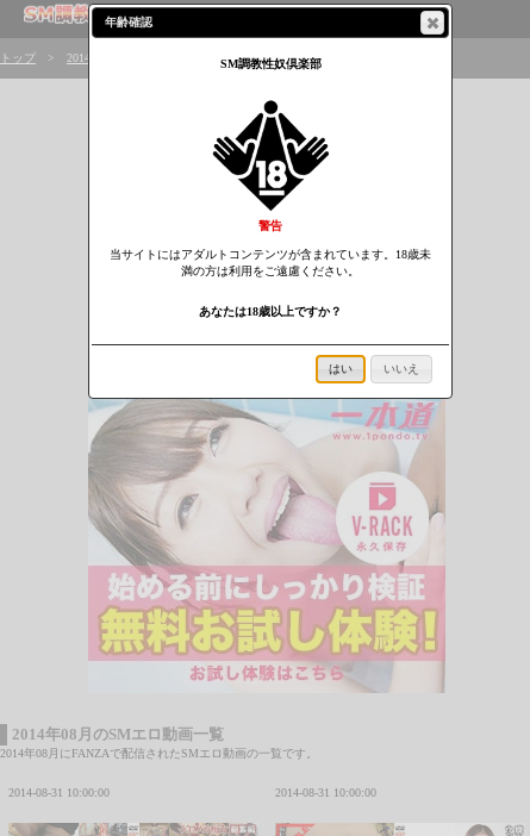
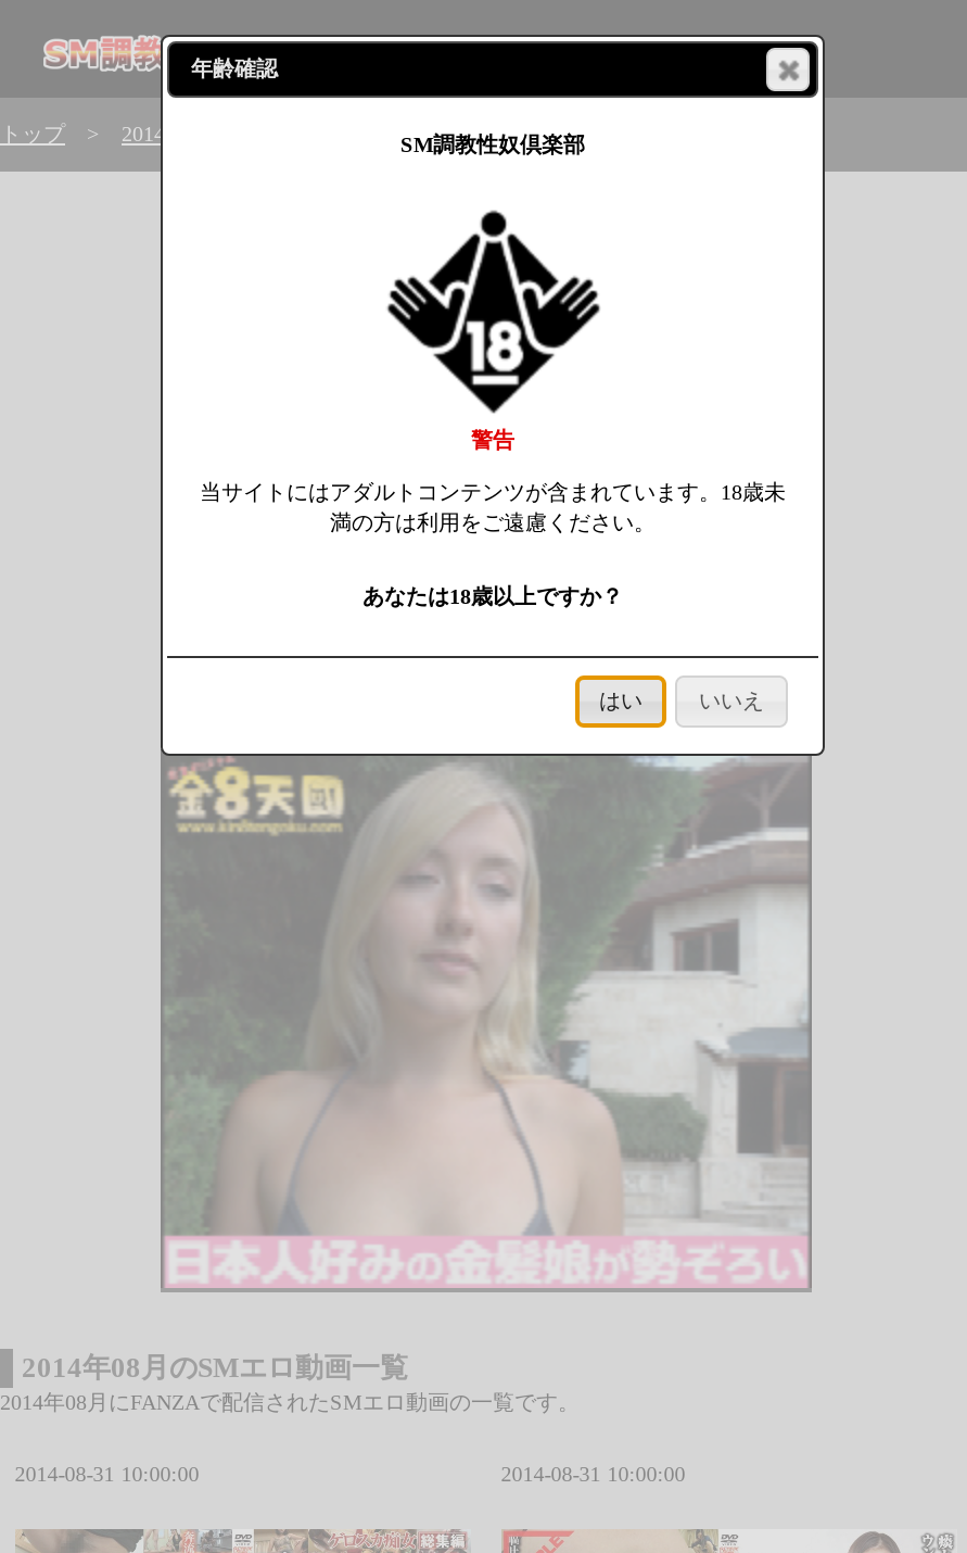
[88,399,444,692] [image] -> [161,752,812,1292] [image]

